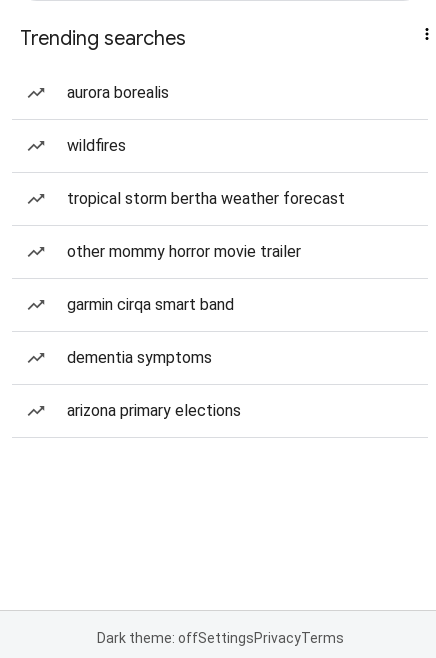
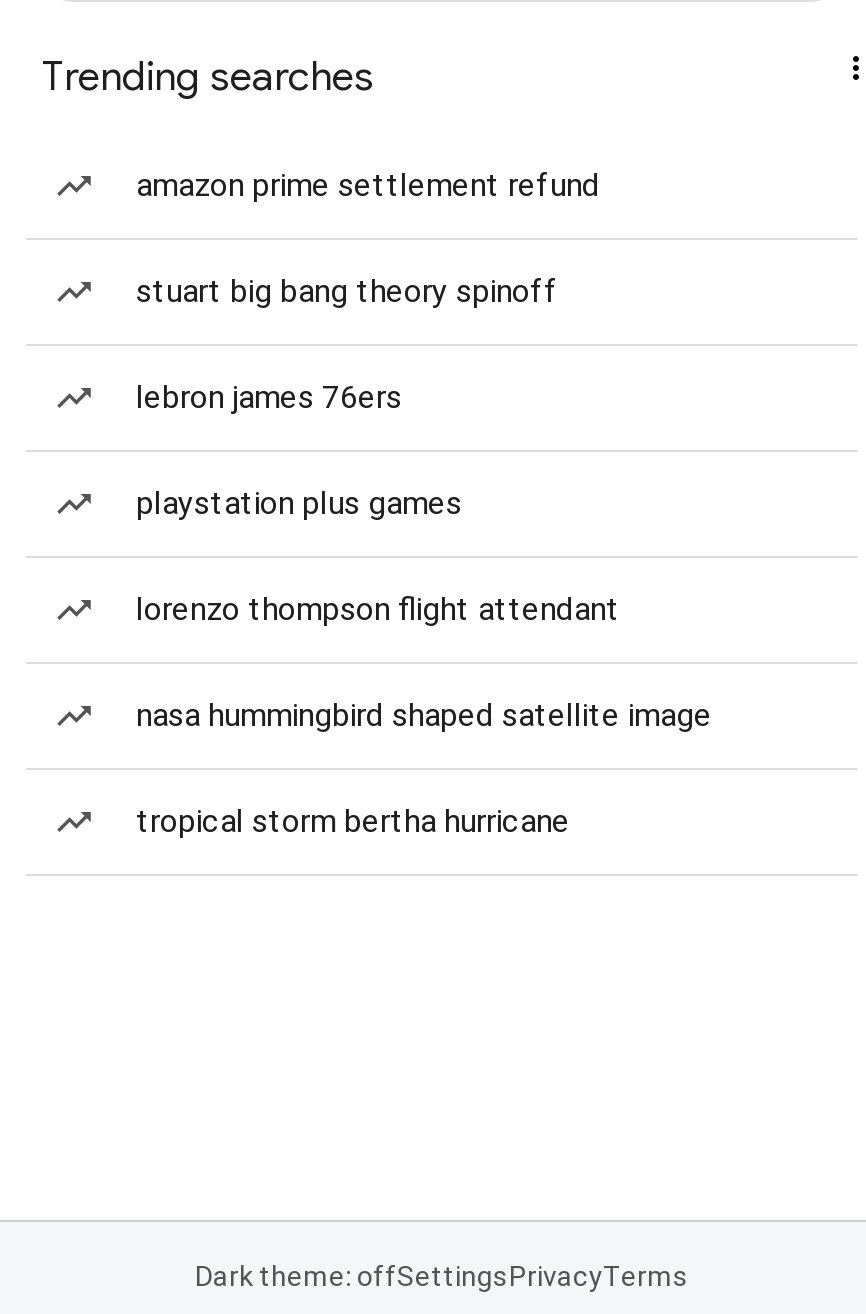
[67,83,169,102] aurora borealis -> [136,166,600,204] amazon prime settlement refund
[67,136,126,155] wildfires -> [136,272,558,310] stuart big bang theory spinoff
[67,189,345,208] tropical storm bertha weather forecast -> [136,378,402,416] lebron james 76ers
[67,242,301,261] other mommy horror movie trailer -> [136,484,462,522] playstation plus games
[67,295,234,314] garmin cirqa smart band -> [136,590,620,628] lorenzo thompson flight attendant
[67,348,212,367] dementia symptoms -> [136,696,712,734] nasa hummingbird shaped satellite image
[67,401,241,420] arizona primary elections -> [136,802,570,840] tropical storm bertha hurricane

